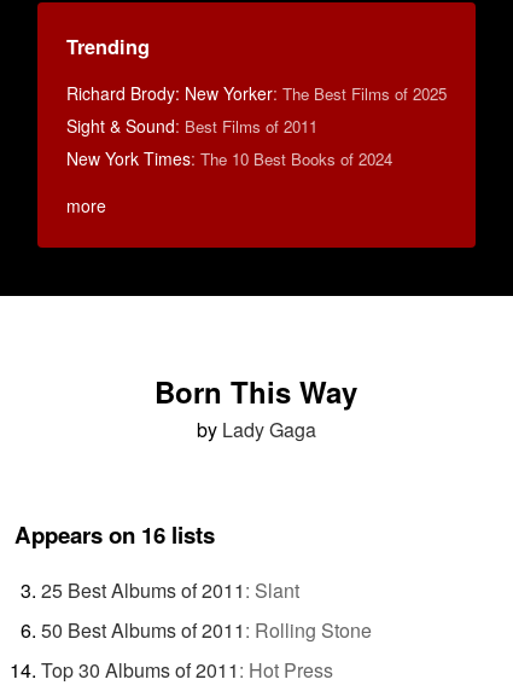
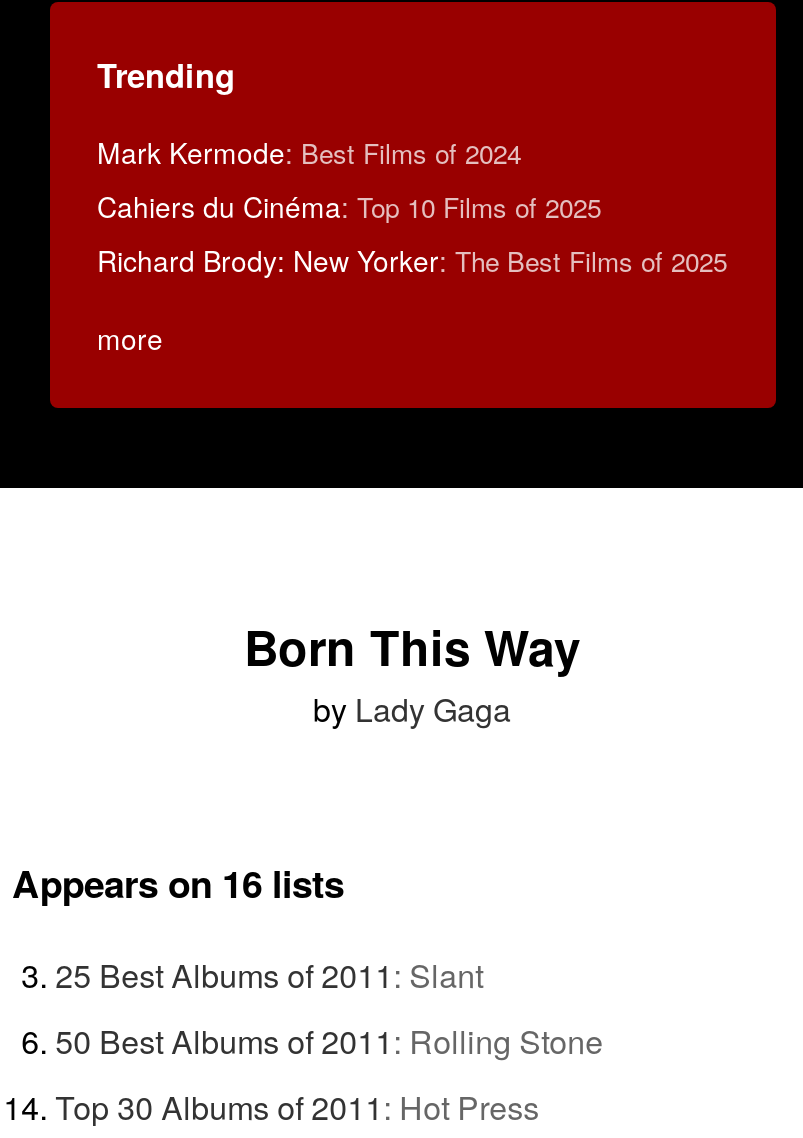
none -> [97,132,601,226] Mark Kermode: Best Films of 2024 | Cahiers du Cinéma: Top 10 Films of 2025
moved [66,81,446,105] -> [97,240,727,280]: Richard Brody: New Yorker: The Best Films of 2025
[66,114,392,170] Sight & Sound: Best Films of 2011 | New York Times: The 10 Best Books of 2024 -> none

